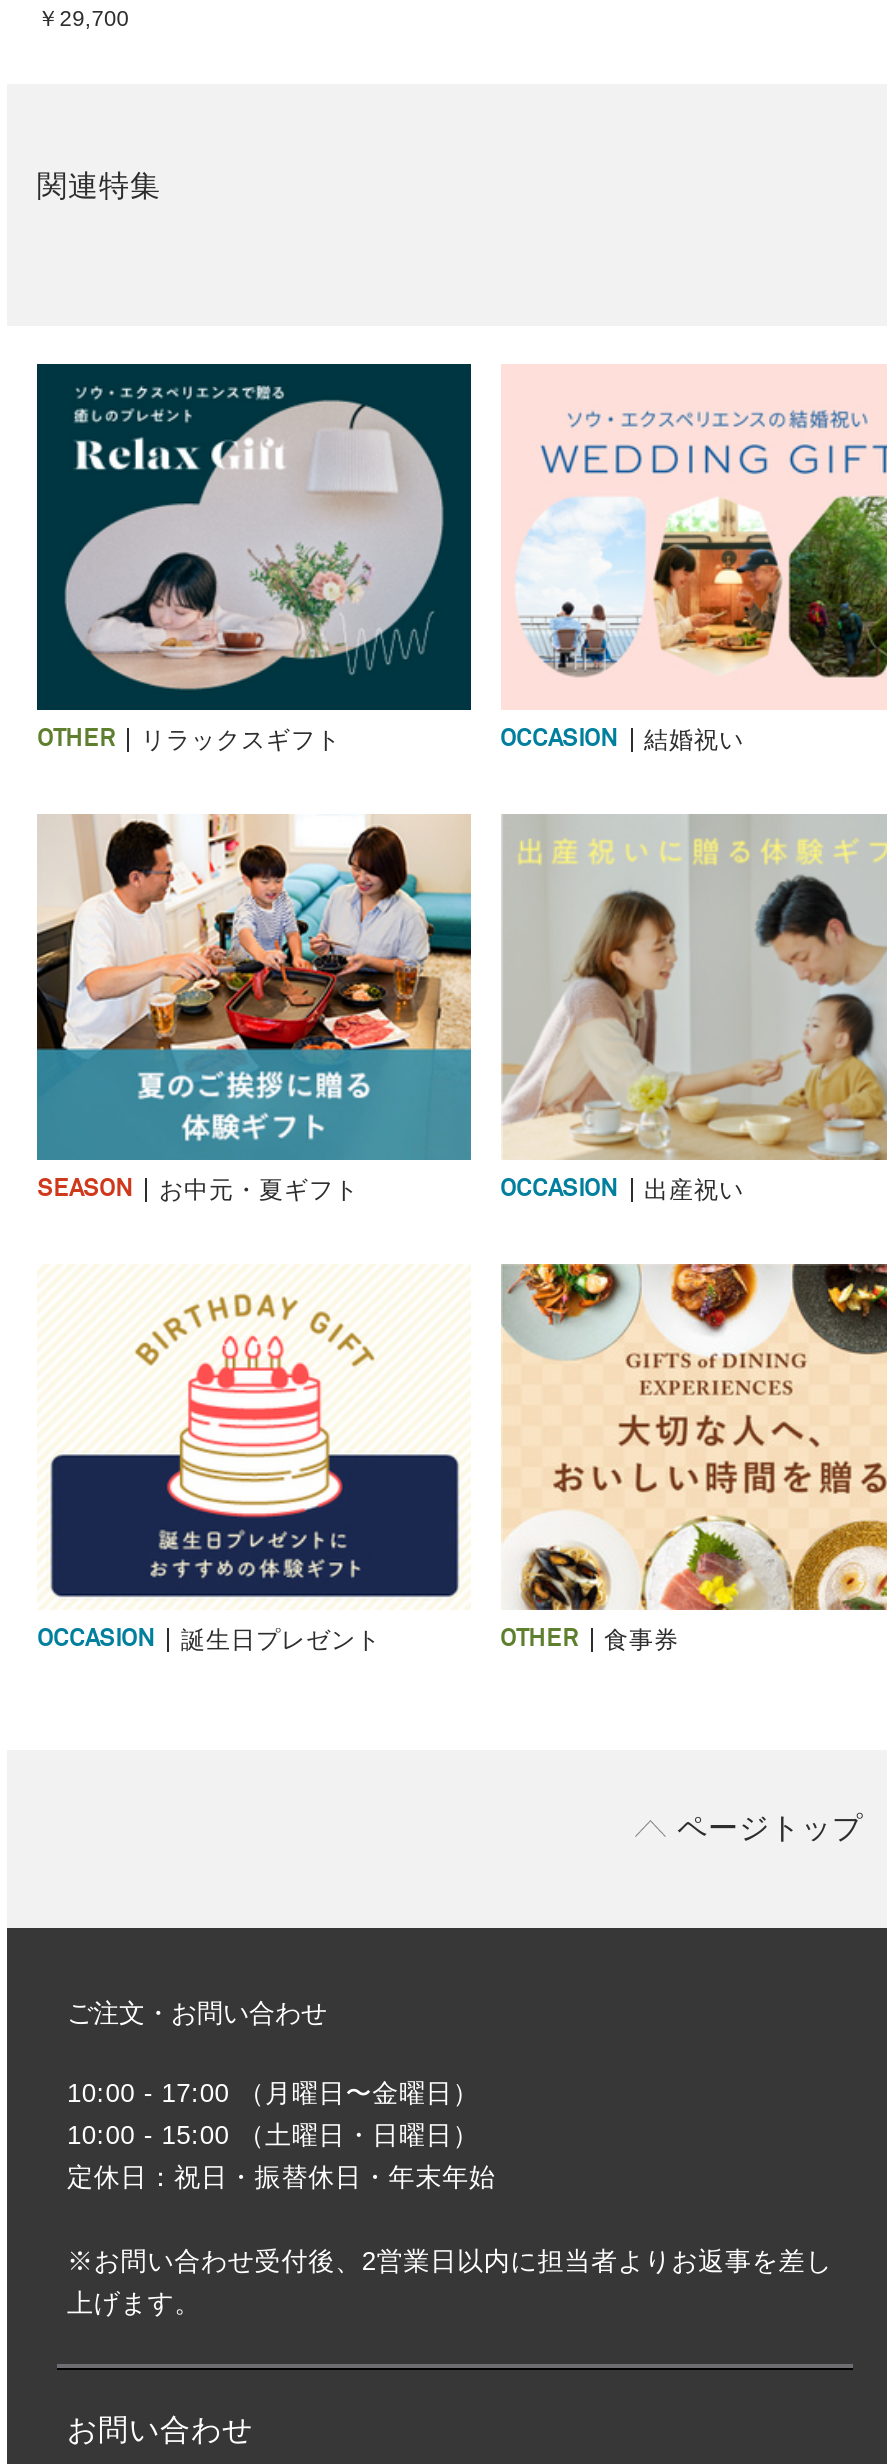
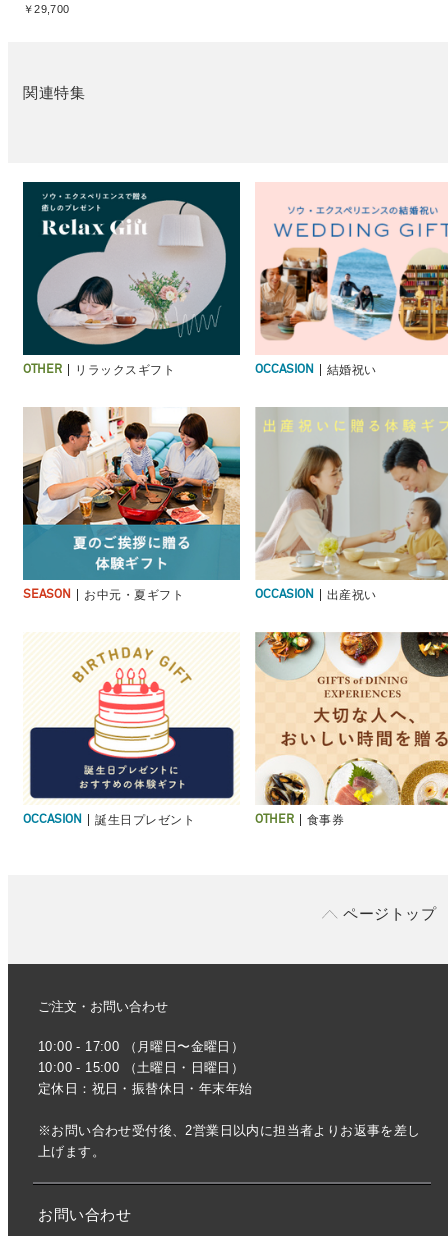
[511,494,881,680] [image] -> [259,247,445,341] [image]

